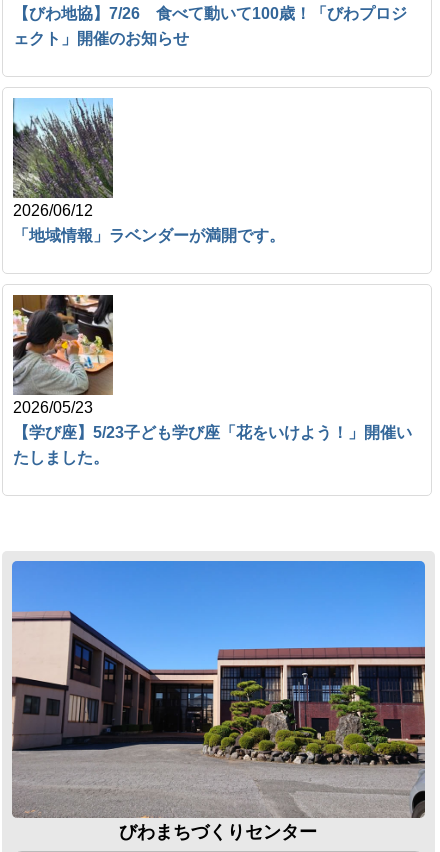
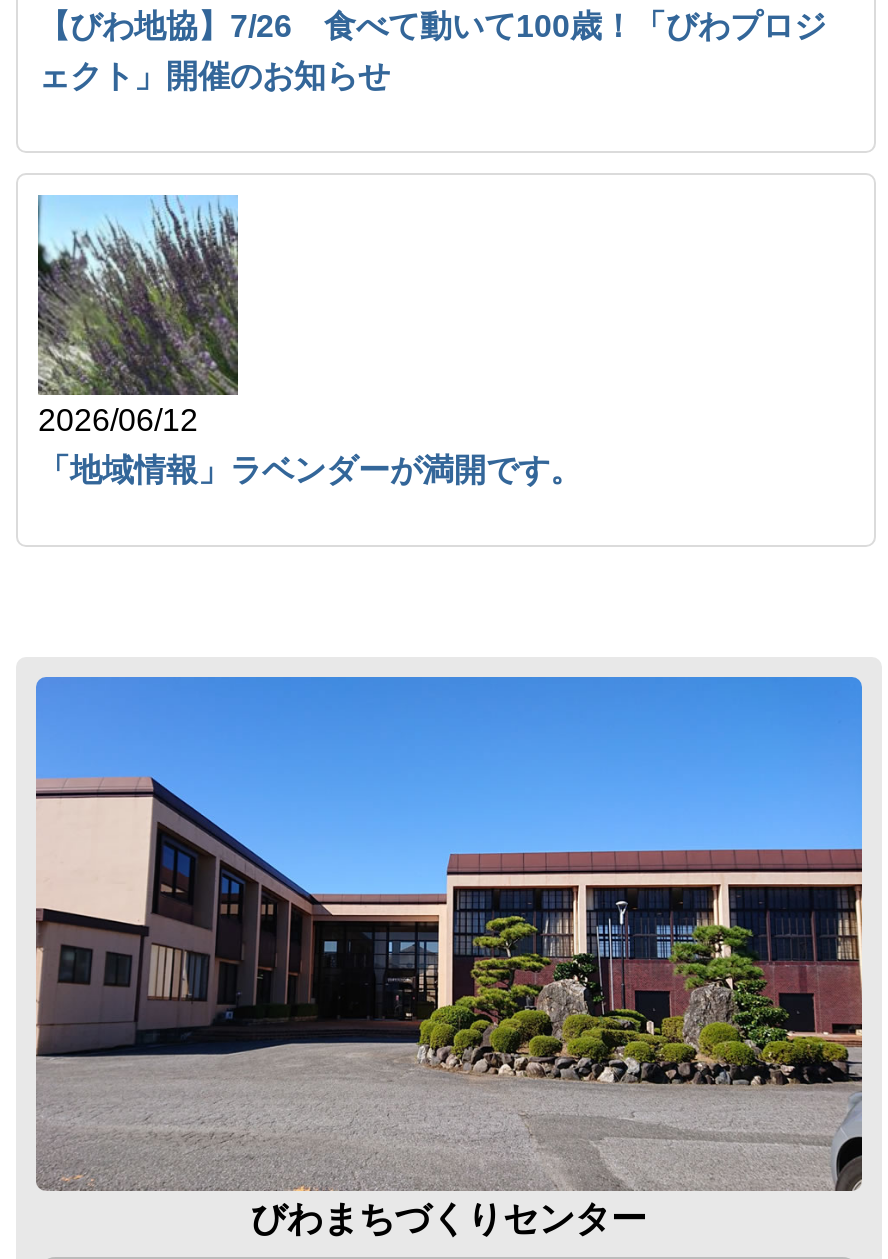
[12,294,412,466] [image] | 2026/05/23 | 【学び座】5/23子ども学び座「花をいけよう！」開催い | たしました。 -> none

